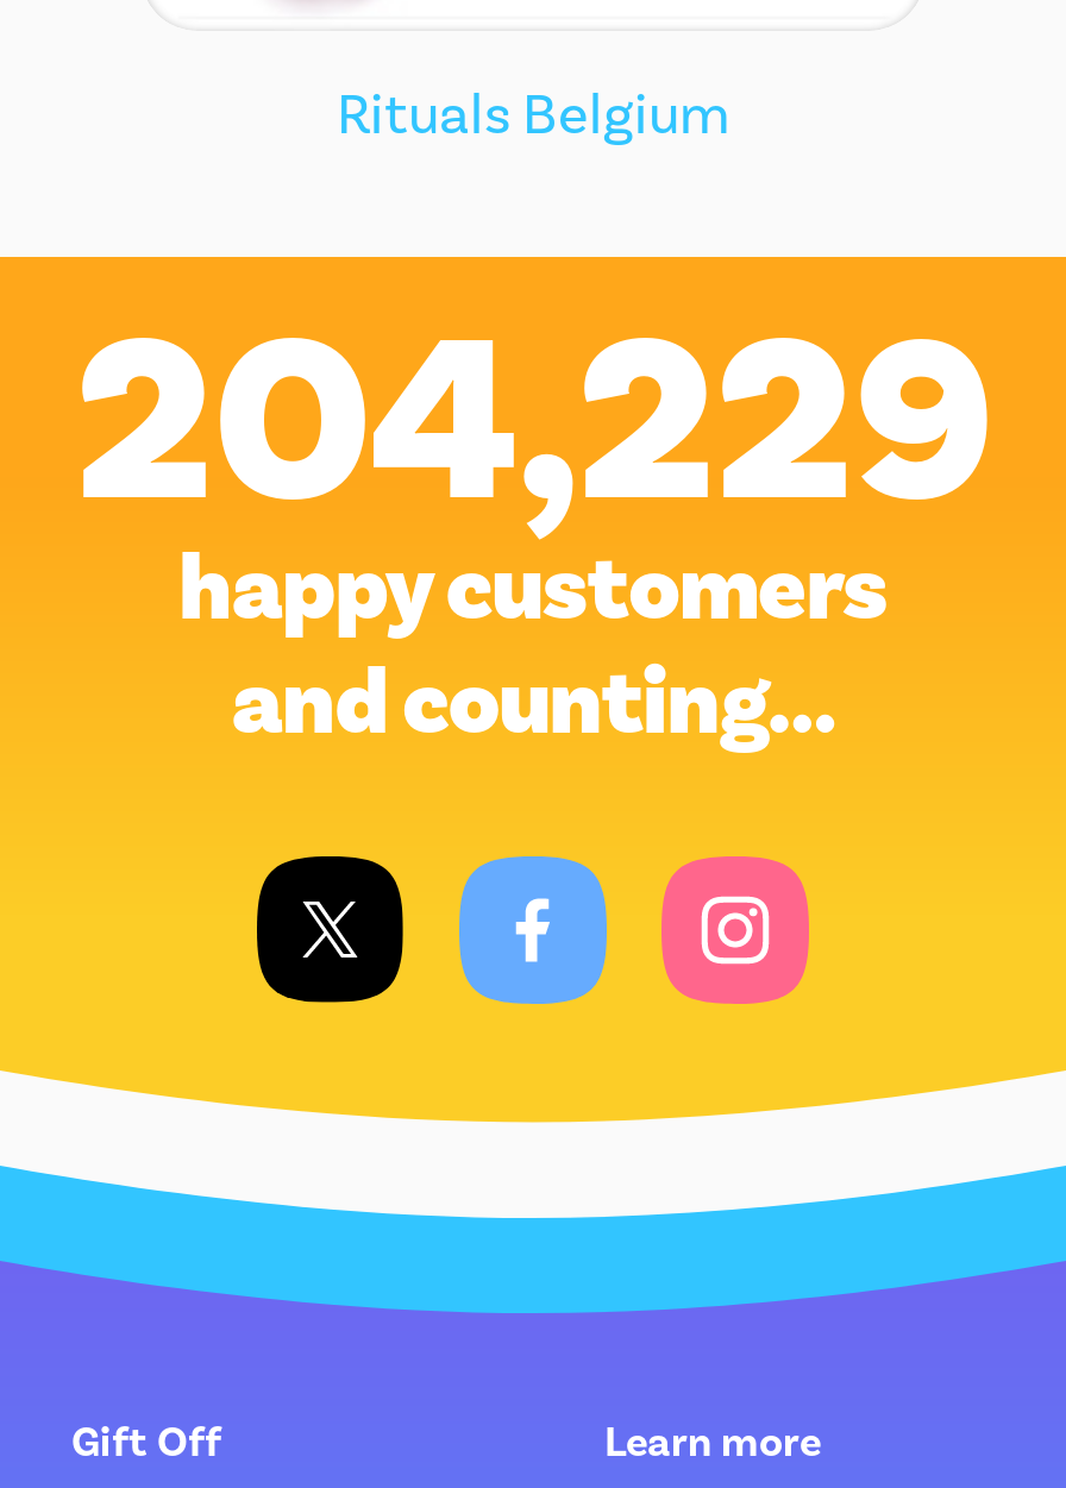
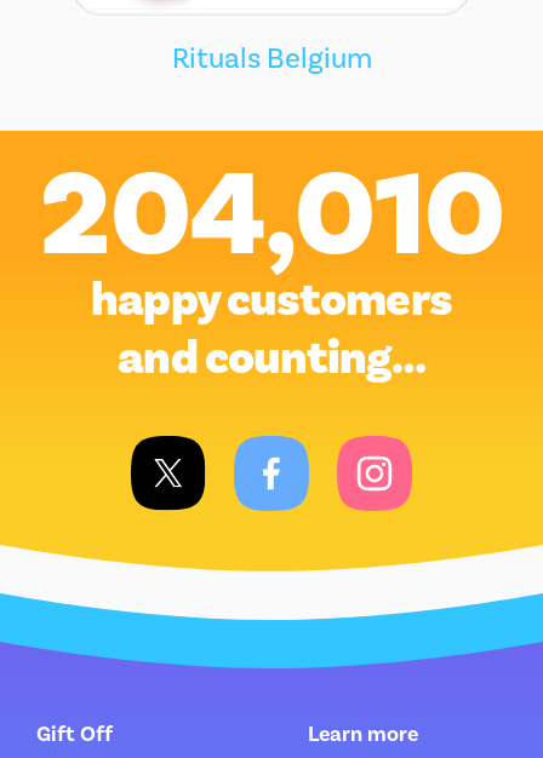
[75,272,991,575] 204,229 -> [39,139,504,292] 204,010

